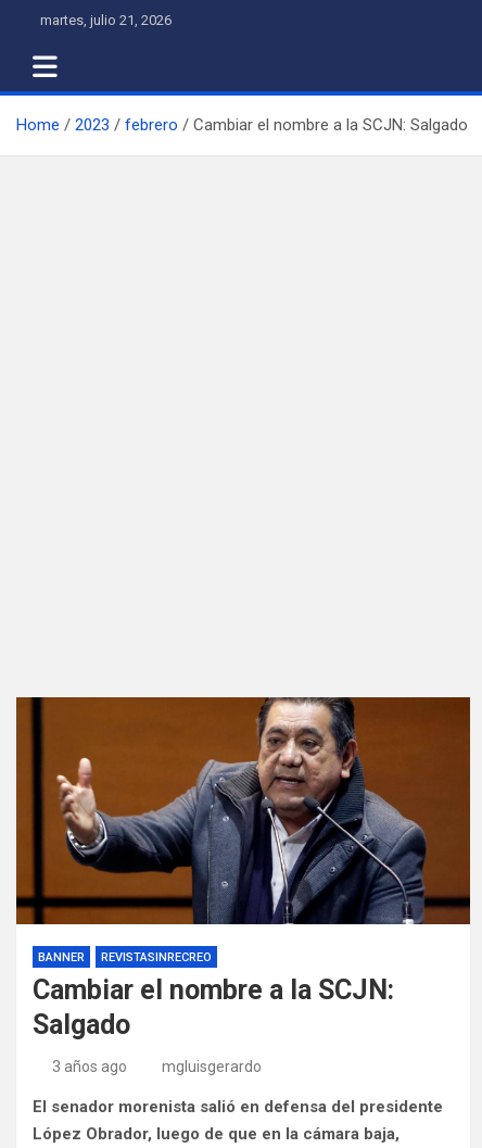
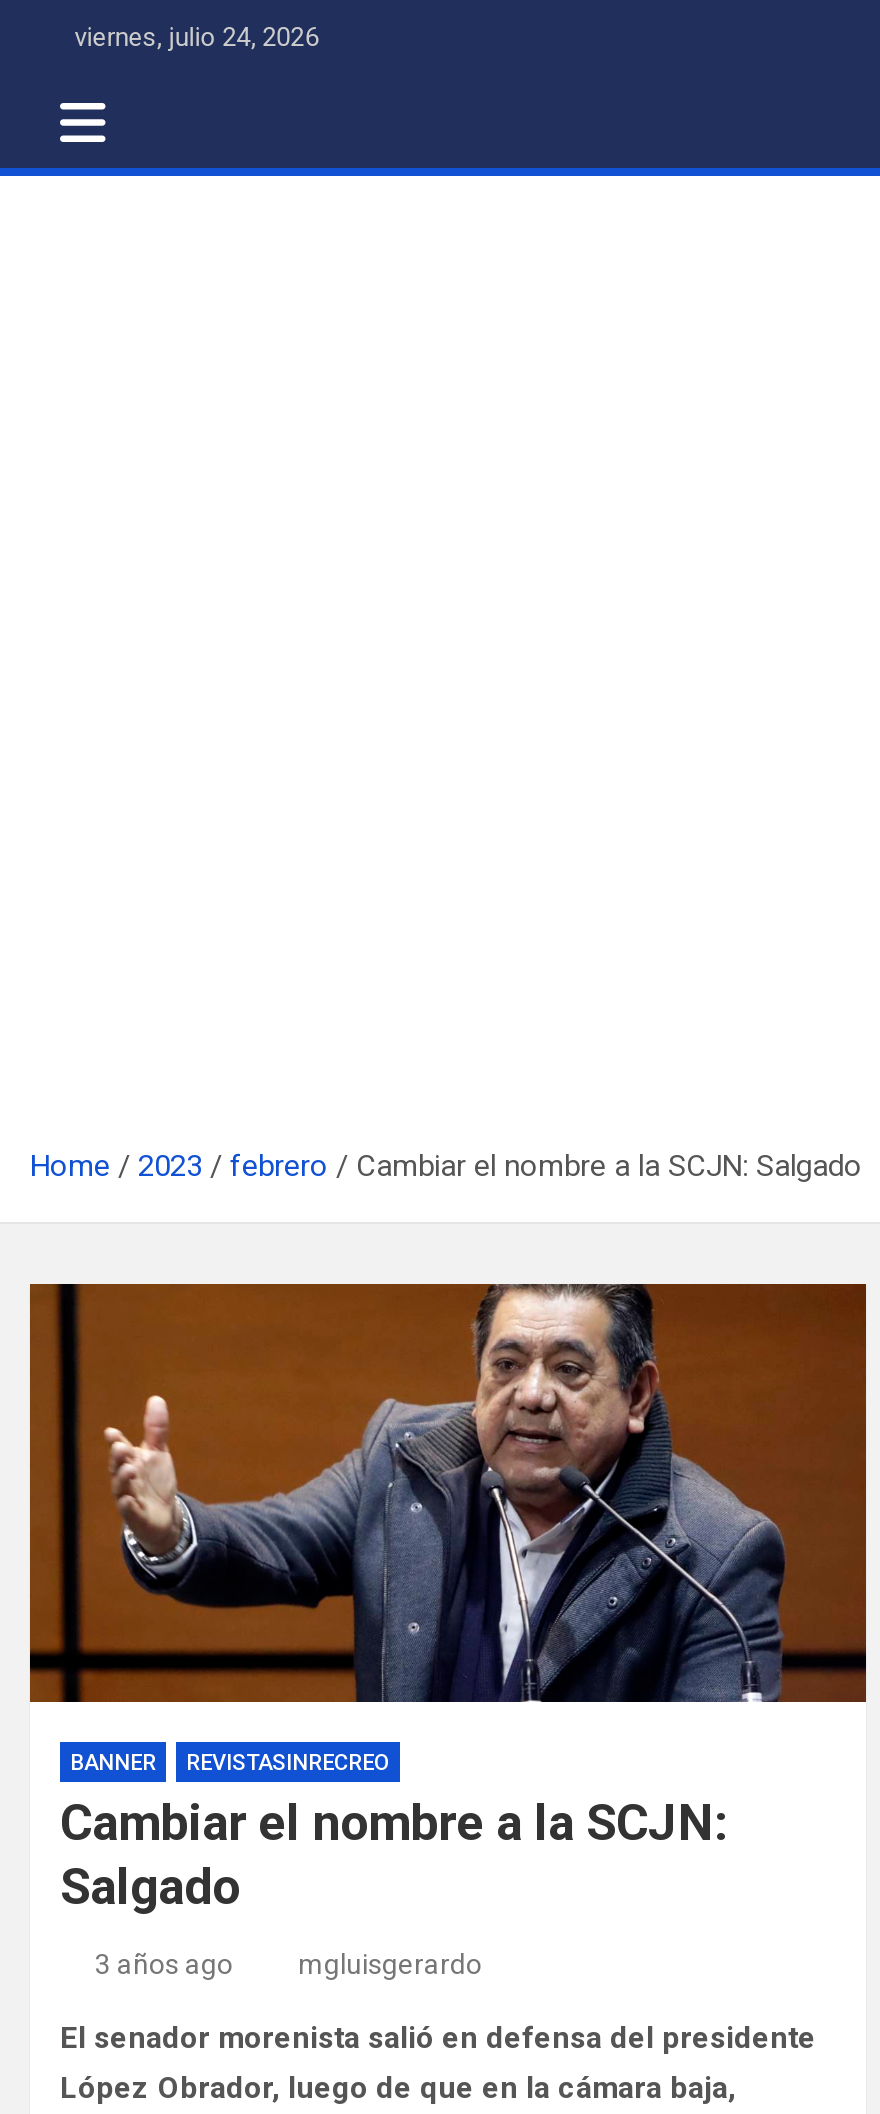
[34,12,172,28] martes, julio 21, 2026 -> [62,22,318,52] viernes, julio 24, 2026
moved [16,115,468,135] -> [30,1148,862,1184]: Home | 2023 | febrero | Cambiar el nombre a la SCJN: Salgado

